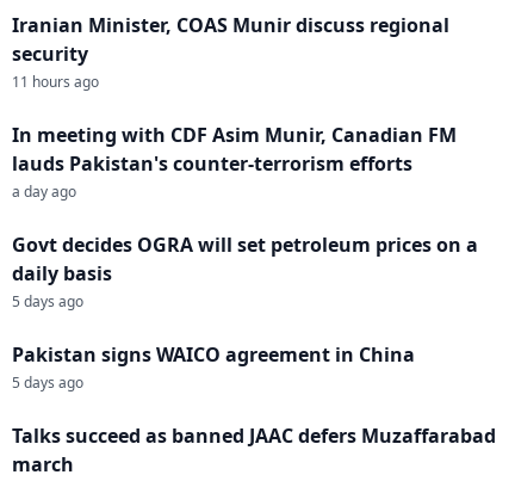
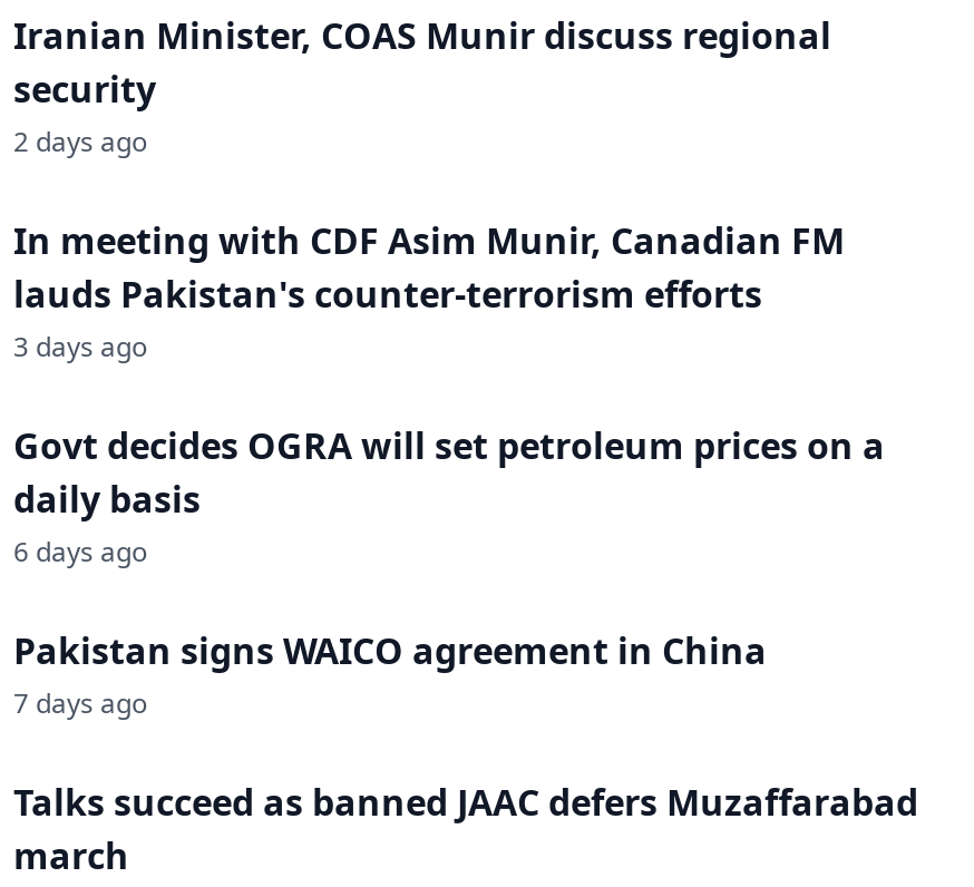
[12,72,99,92] 11 hours ago -> [13,123,147,161] 2 days ago
[12,182,76,202] a day ago -> [13,328,147,366] 3 days ago
[12,291,83,312] 5 days ago -> [13,533,147,571] 6 days ago
[12,373,83,393] 5 days ago -> [13,685,147,723] 7 days ago

